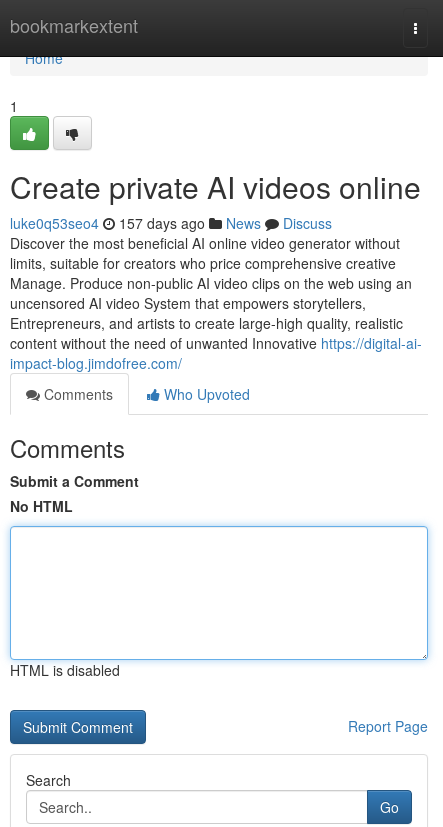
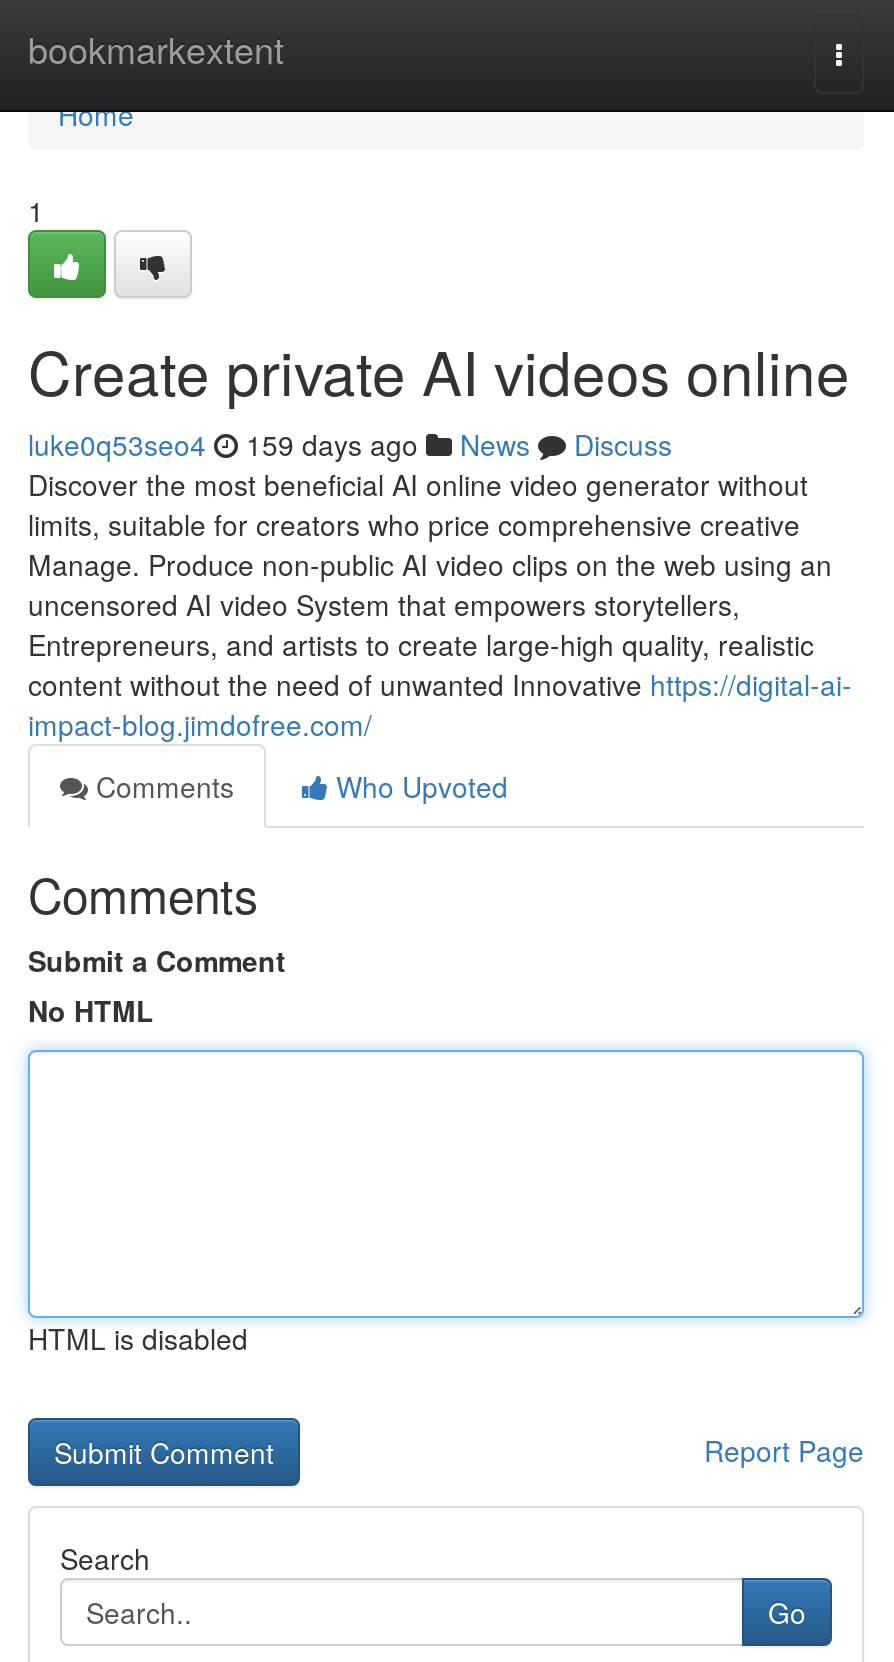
[10,213,332,233] luke0q53seo4 157 days ago News Discuss -> [28,424,672,464] luke0q53seo4 159 days ago News Discuss

